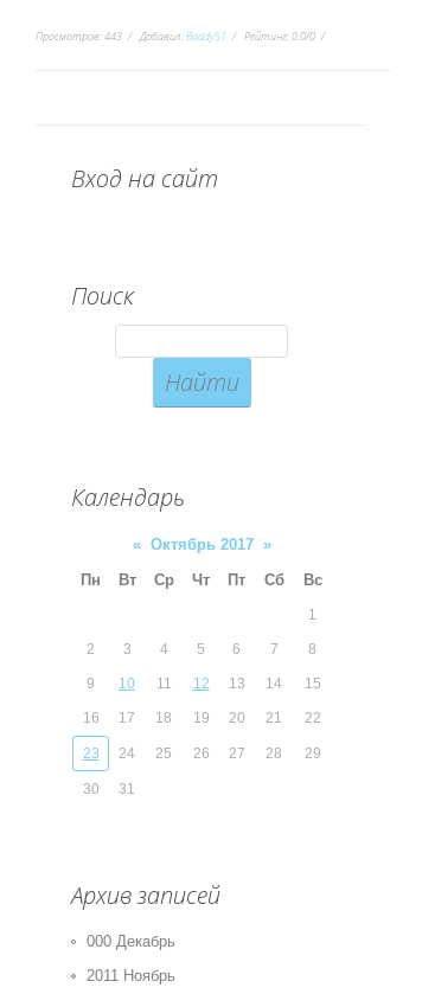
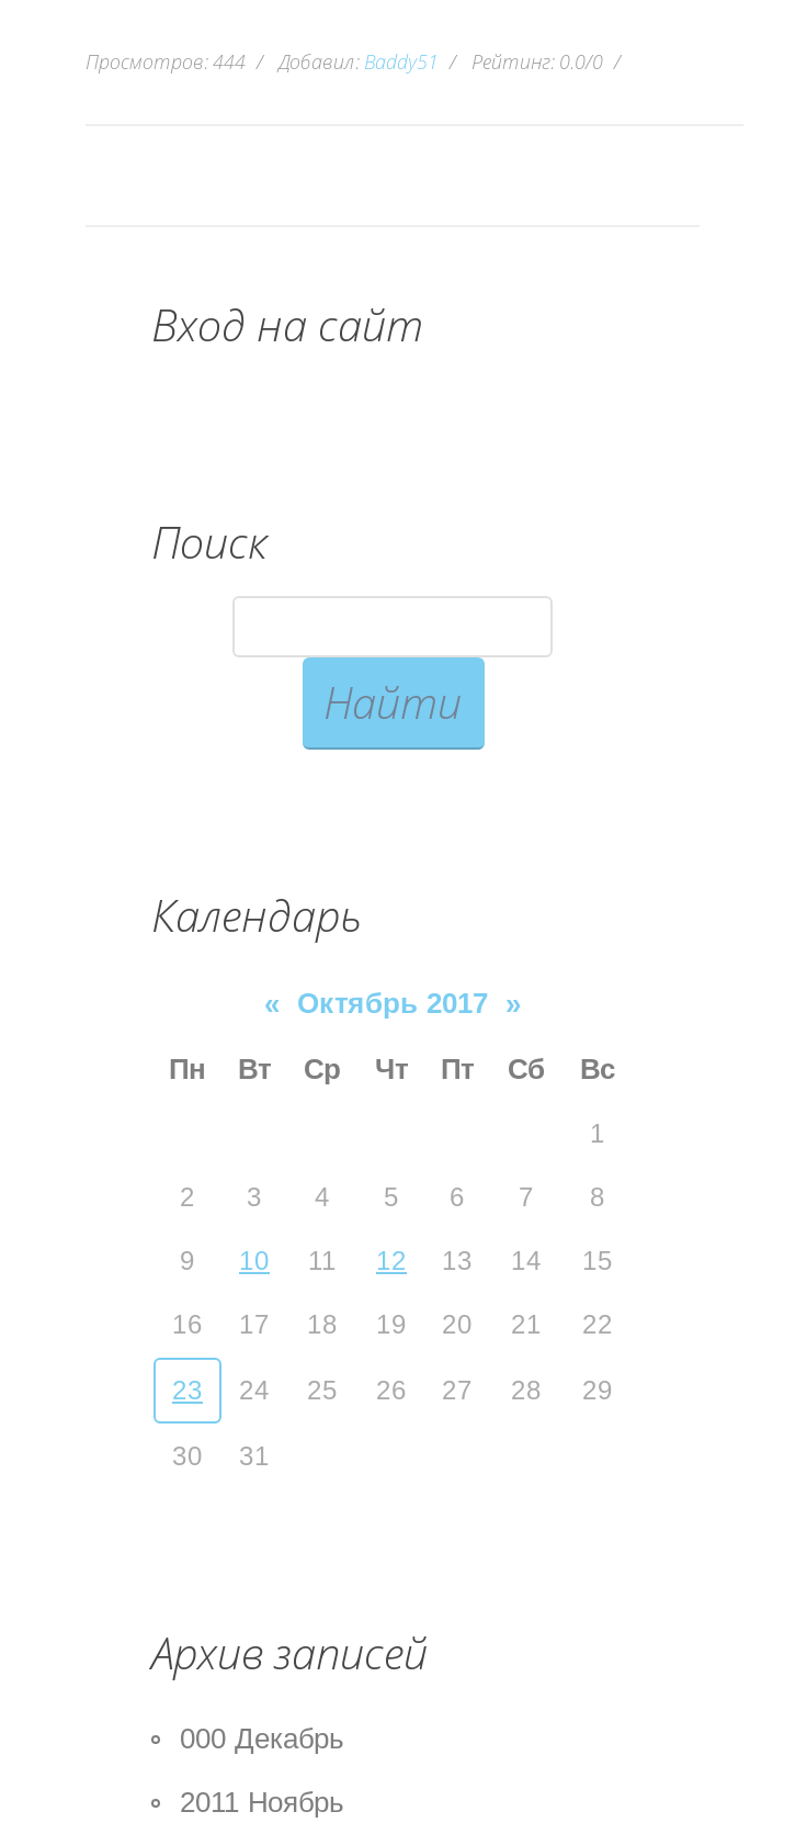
[36,28,315,44] Просмотров 443 Добавил Baddy51 Рейтинг 0.0/0 -> [86,47,603,76] Просмотров 444 Добавил Baddy51 Рейтинг 0.0/0

